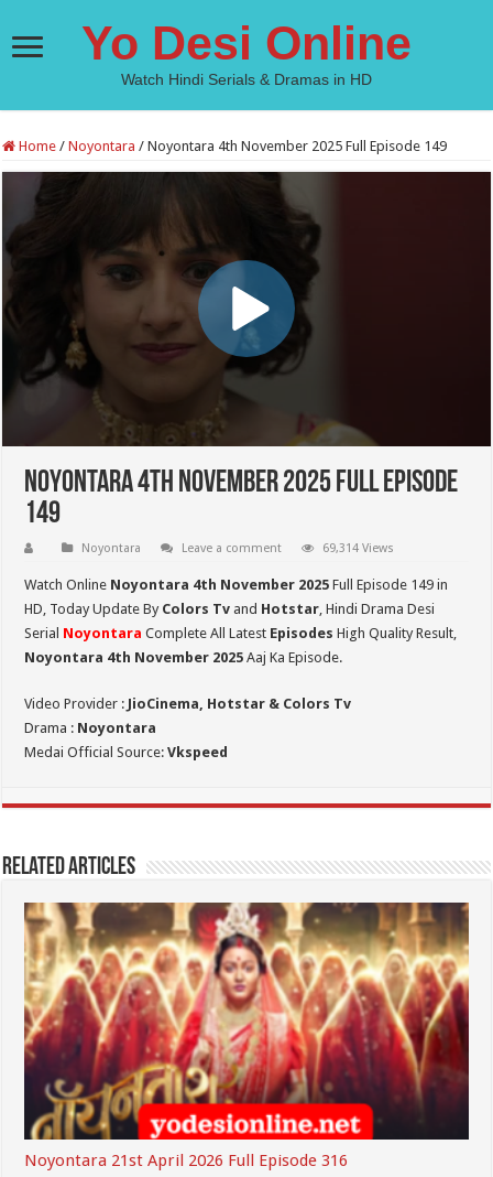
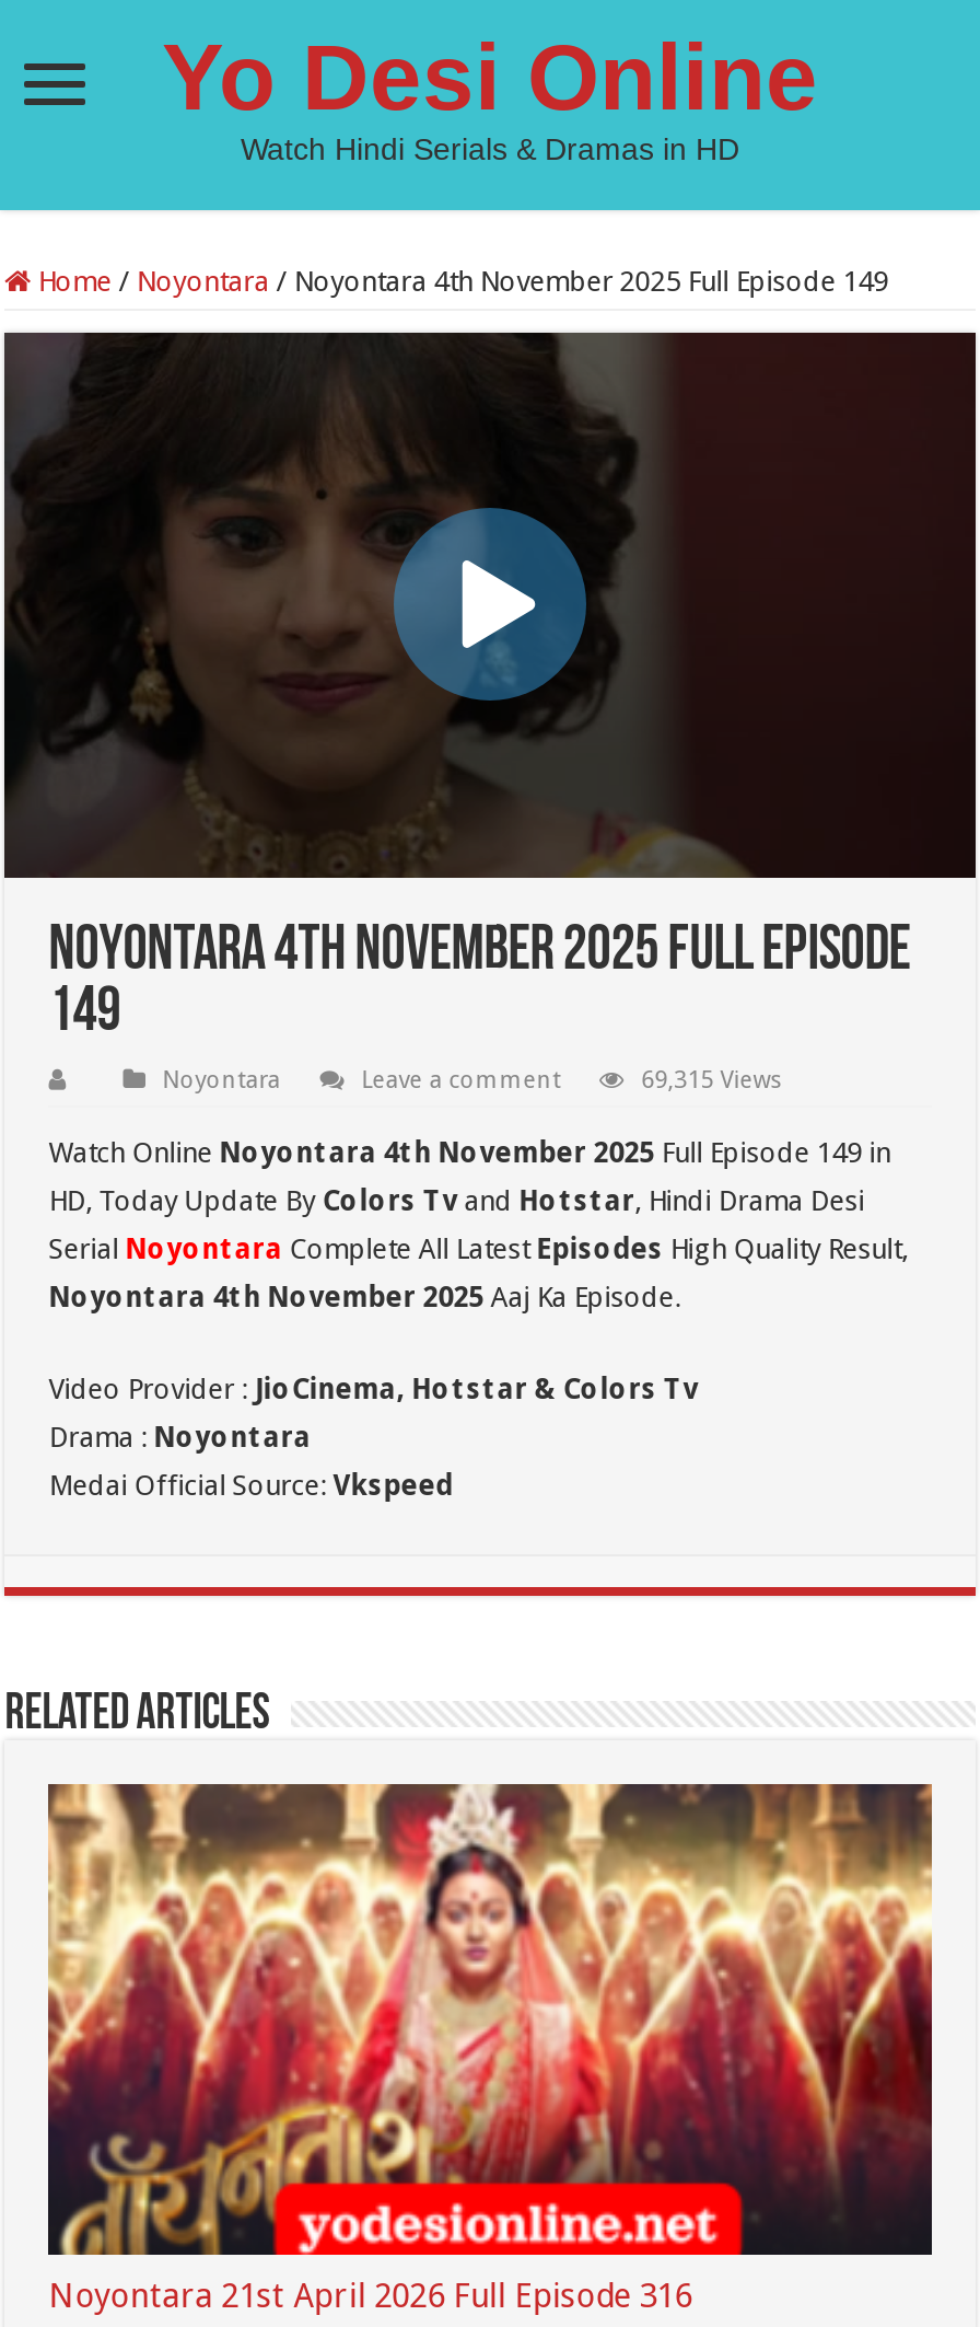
[323,542,394,556] 69,314 Views -> [641,1067,784,1096] 69,315 Views

